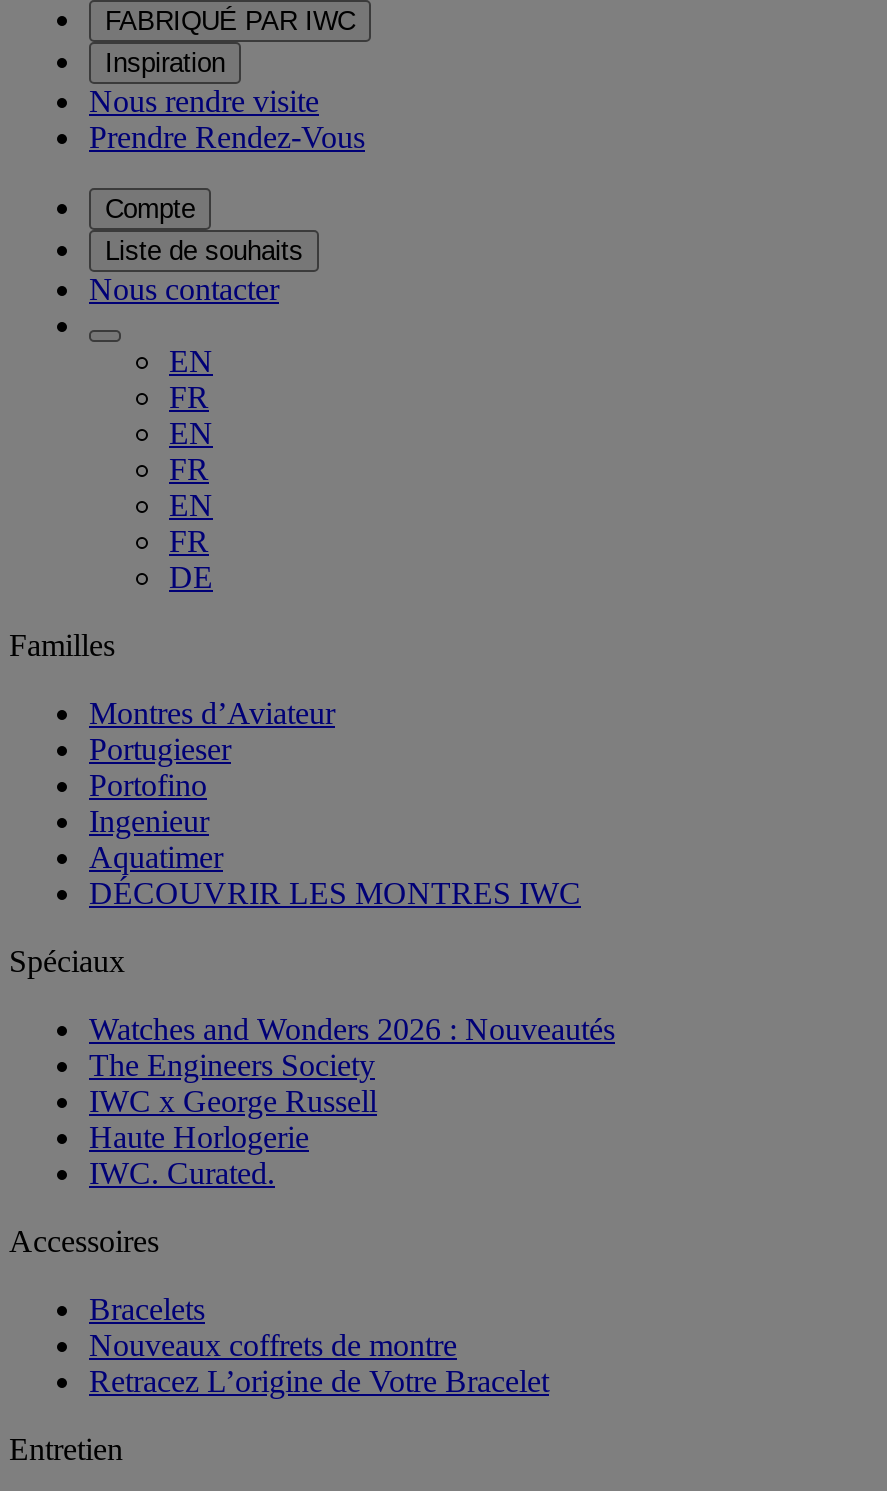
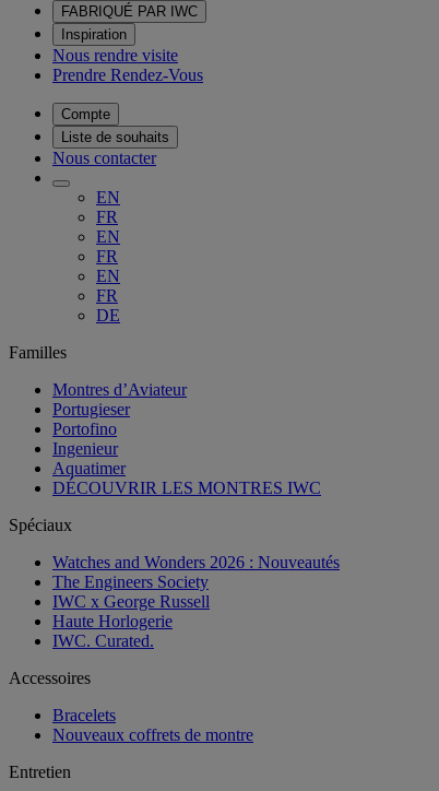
[89,1364,549,1398] Retracez L’origine de Votre Bracelet -> none

